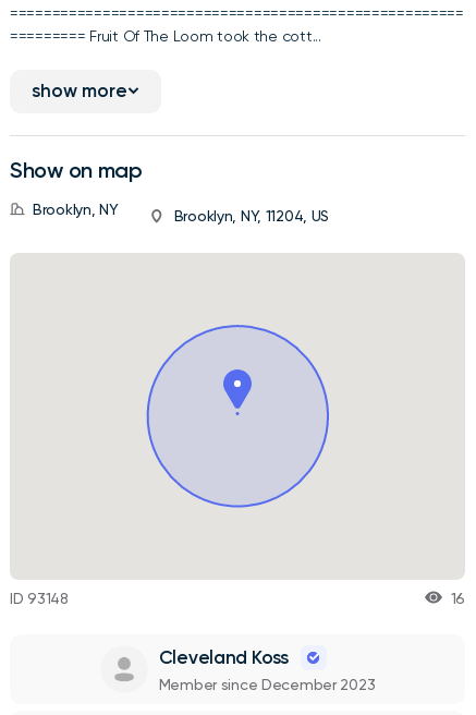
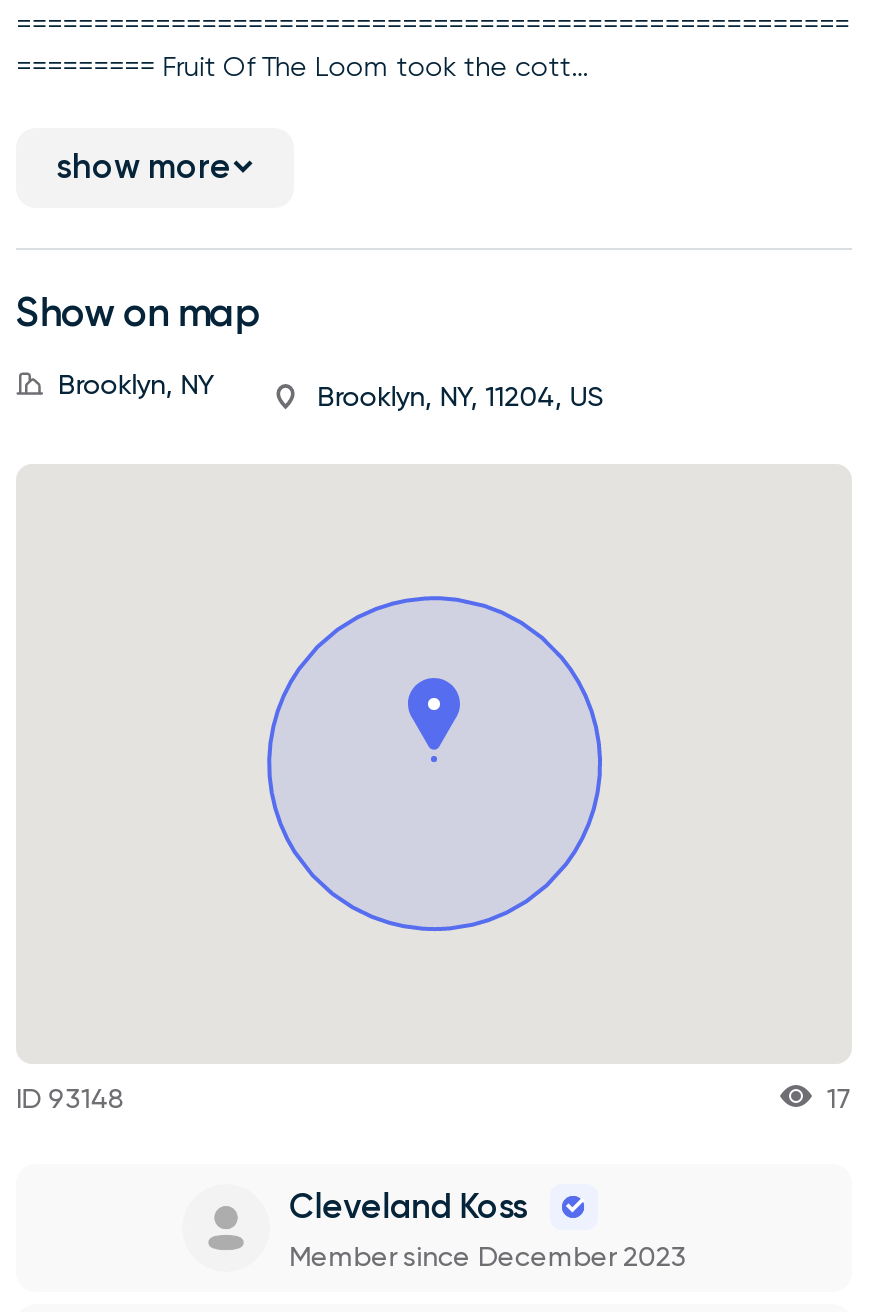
[450,590,465,607] 16 -> [827,1082,852,1114] 17

